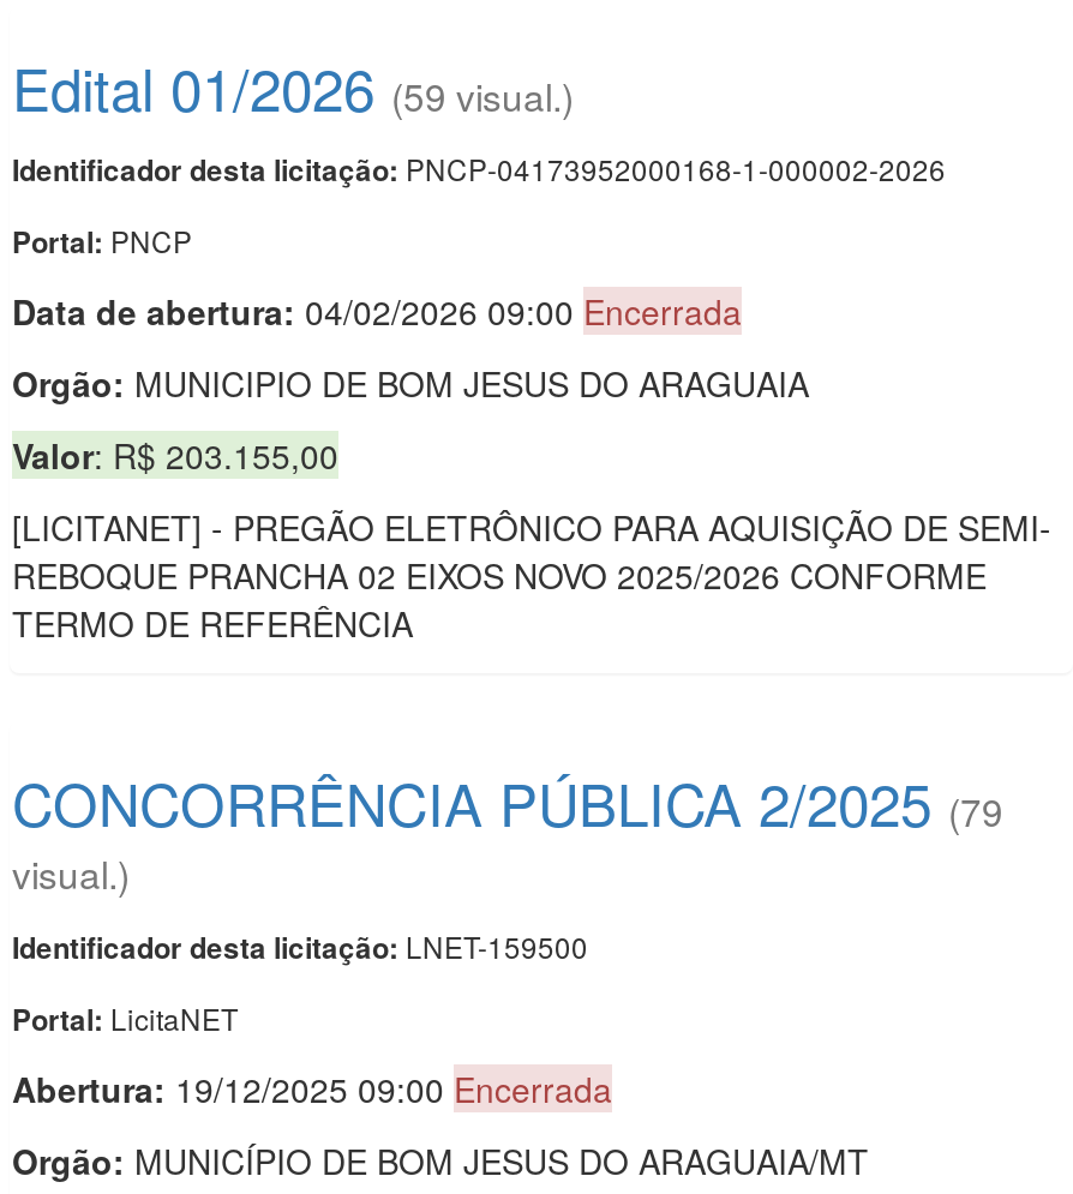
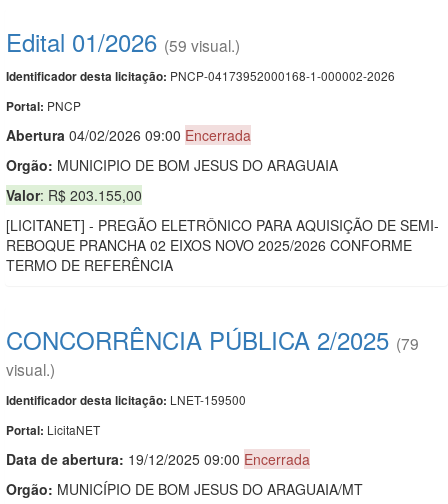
[12,286,742,334] Data de abertura: 04/02/2026 09:00 Encerrada -> [6,125,251,145] Abertura 04/02/2026 09:00 Encerrada
[12,1063,612,1111] Abertura: 19/12/2025 09:00 Encerrada -> [6,449,310,469] Data de abertura: 19/12/2025 09:00 Encerrada

